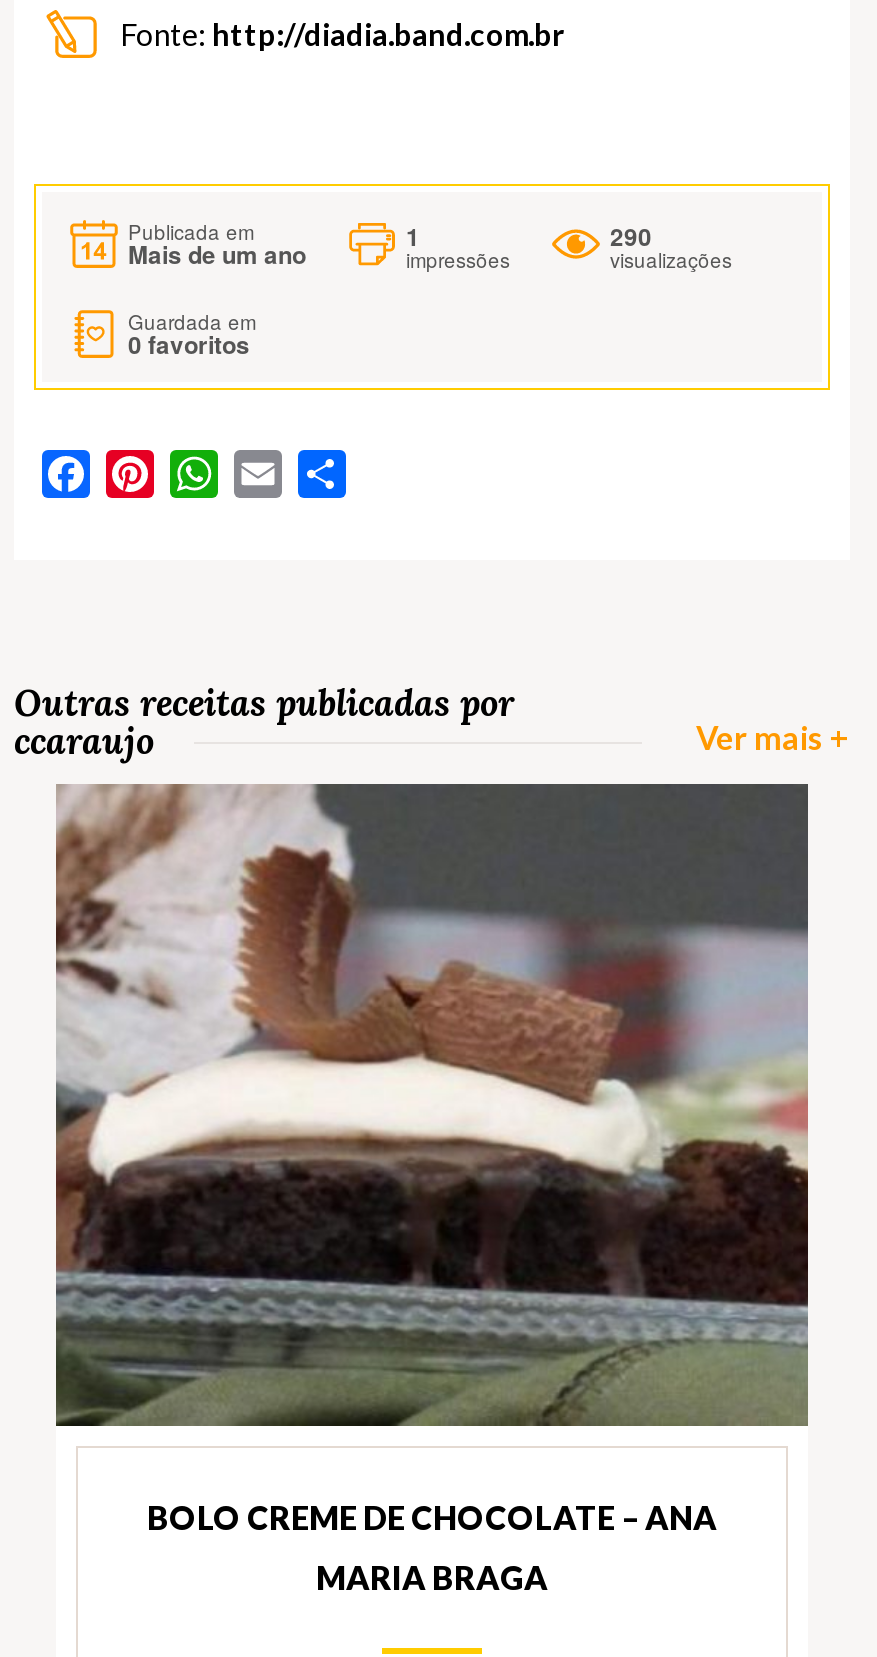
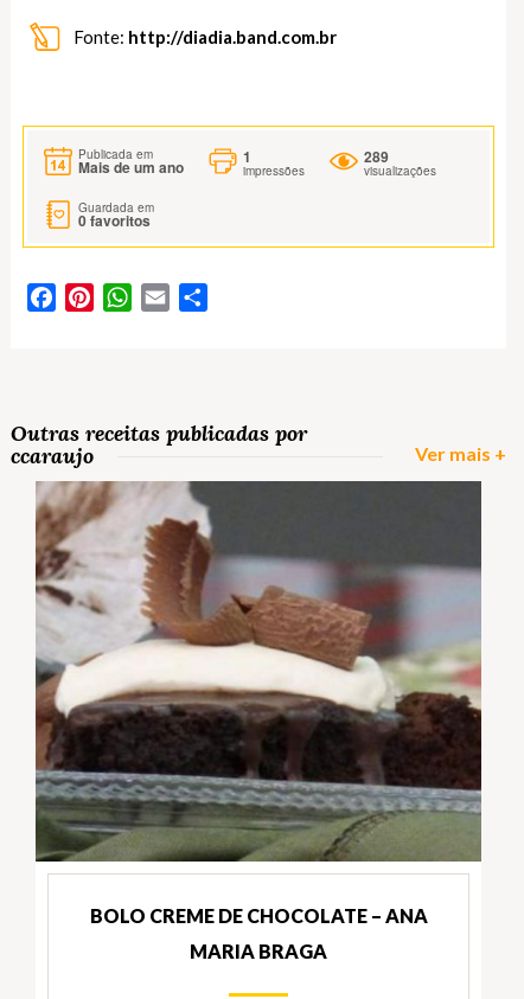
[610,218,652,254] 290 -> [364,146,389,167] 289

